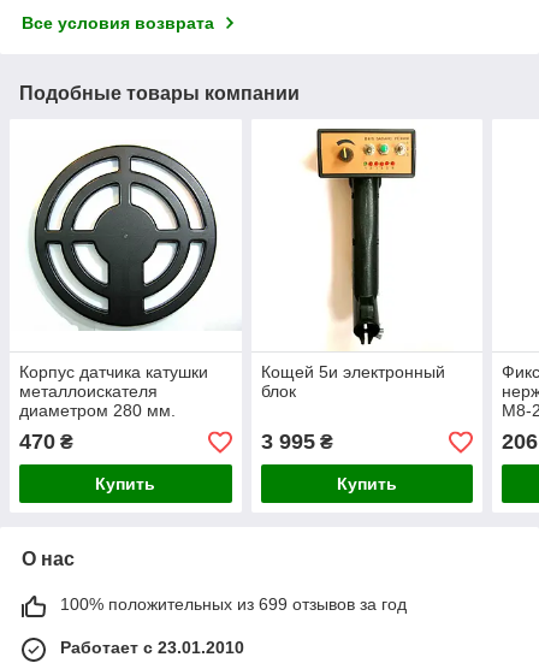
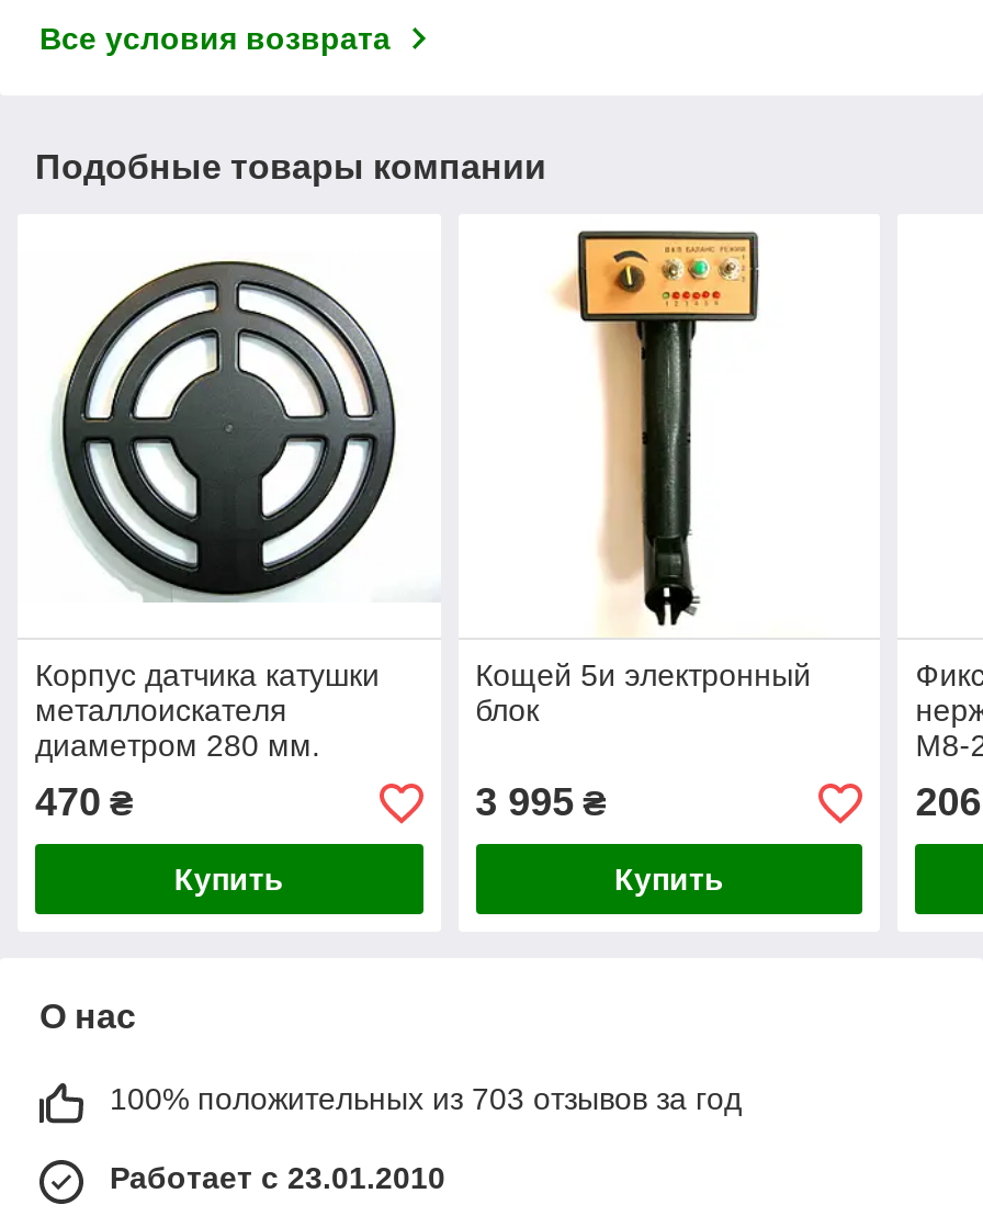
[60,595,407,614] 100% положительных из 699 отзывов за год -> [110,1081,742,1116] 100% положительных из 703 отзывов за год

